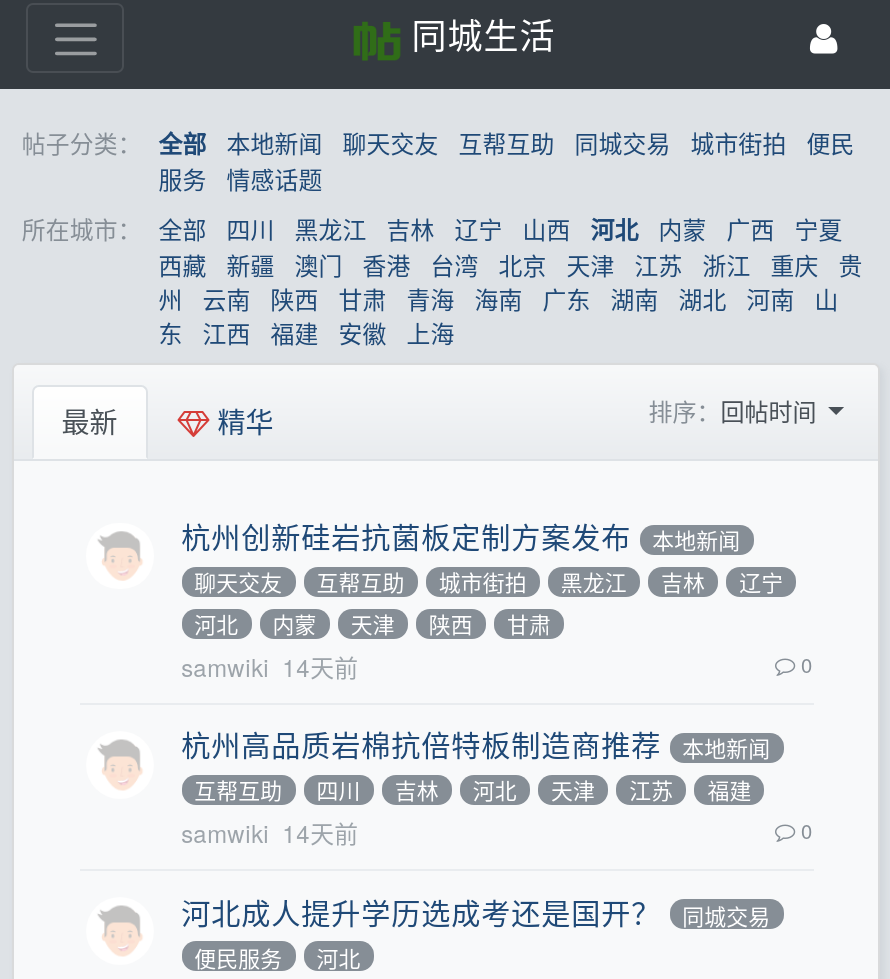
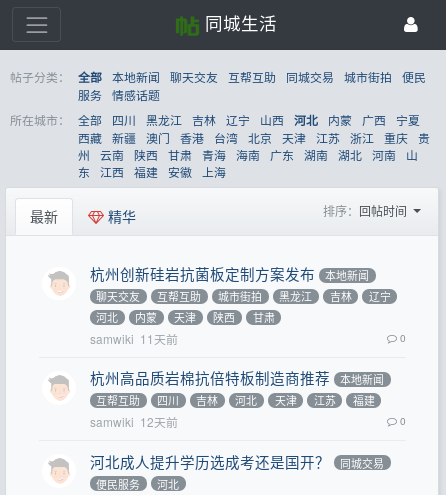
[181,649,358,683] samwiki 14天前 -> [90,330,178,347] samwiki 11天前
[181,815,358,849] samwiki 14天前 -> [90,413,178,430] samwiki 12天前

